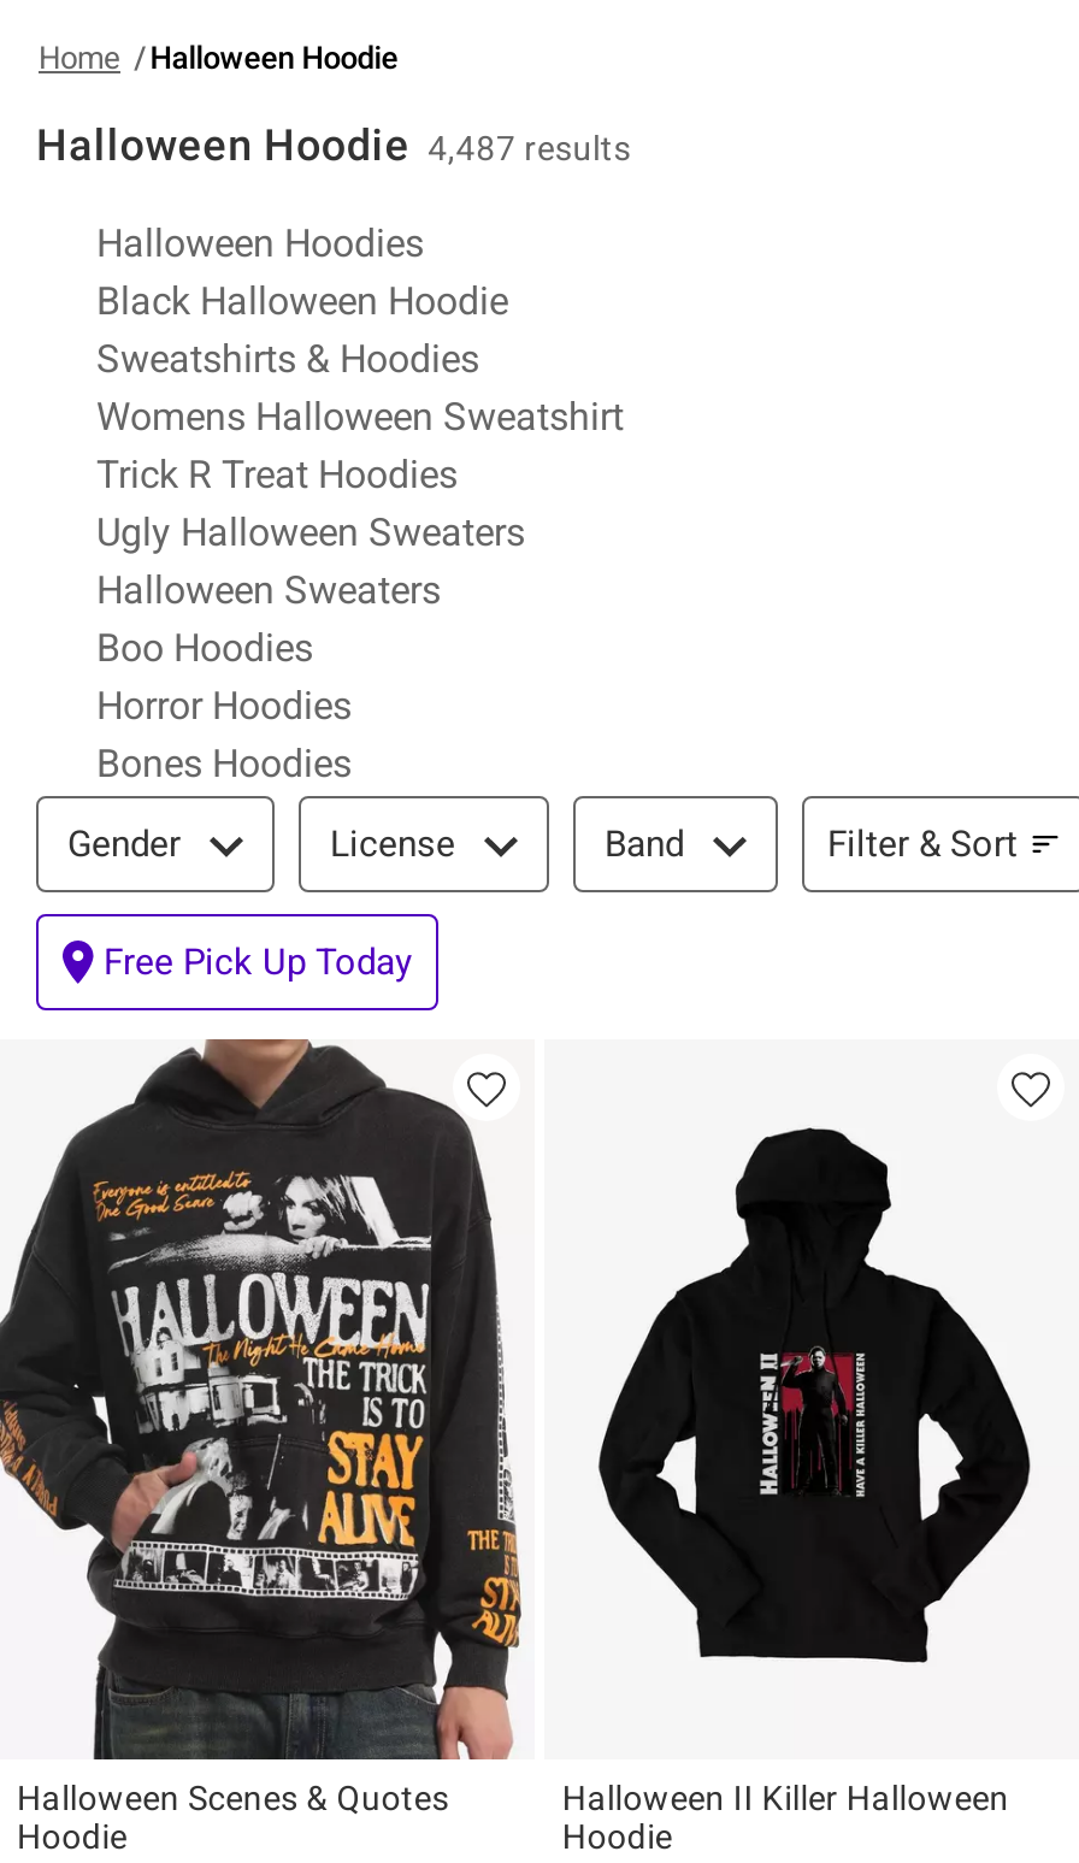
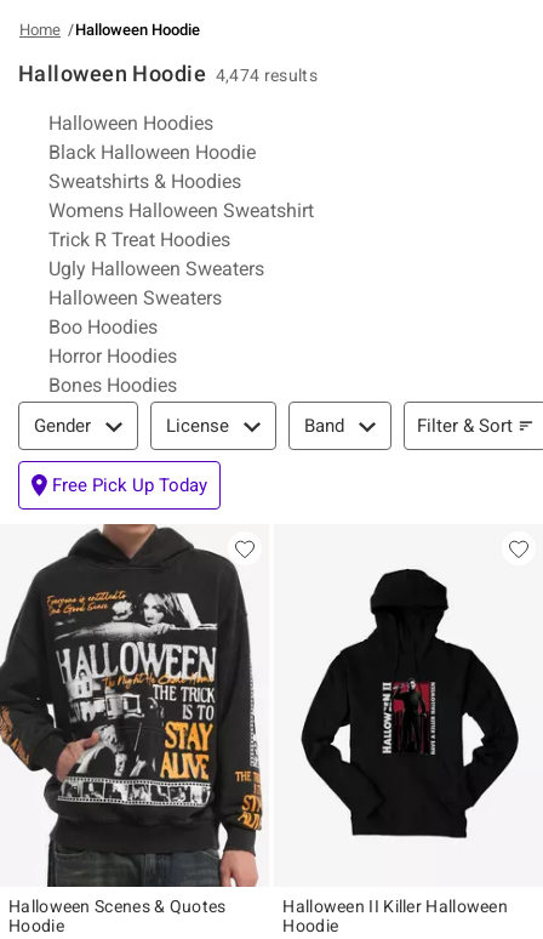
[36,119,631,170] Halloween Hoodie 4,487 results -> [18,61,318,86] Halloween Hoodie 4,474 results

